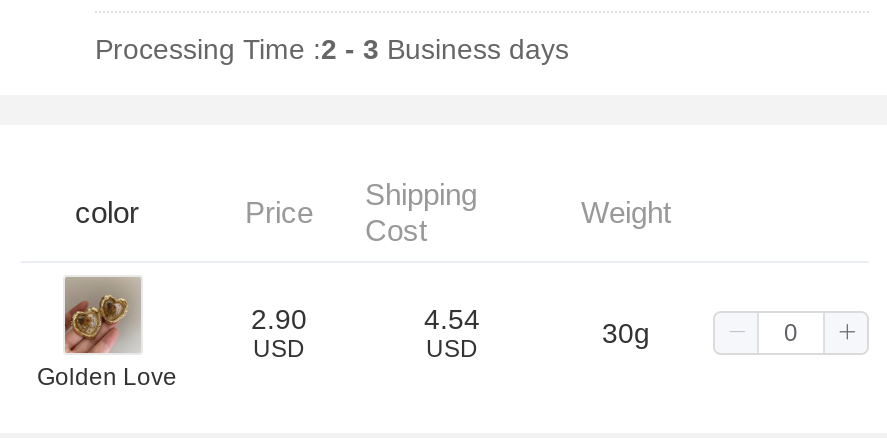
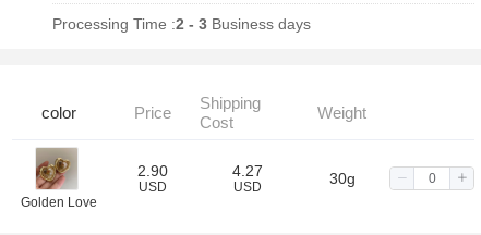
[424,303,480,335] 4.54 -> [232,162,262,180] 4.27

